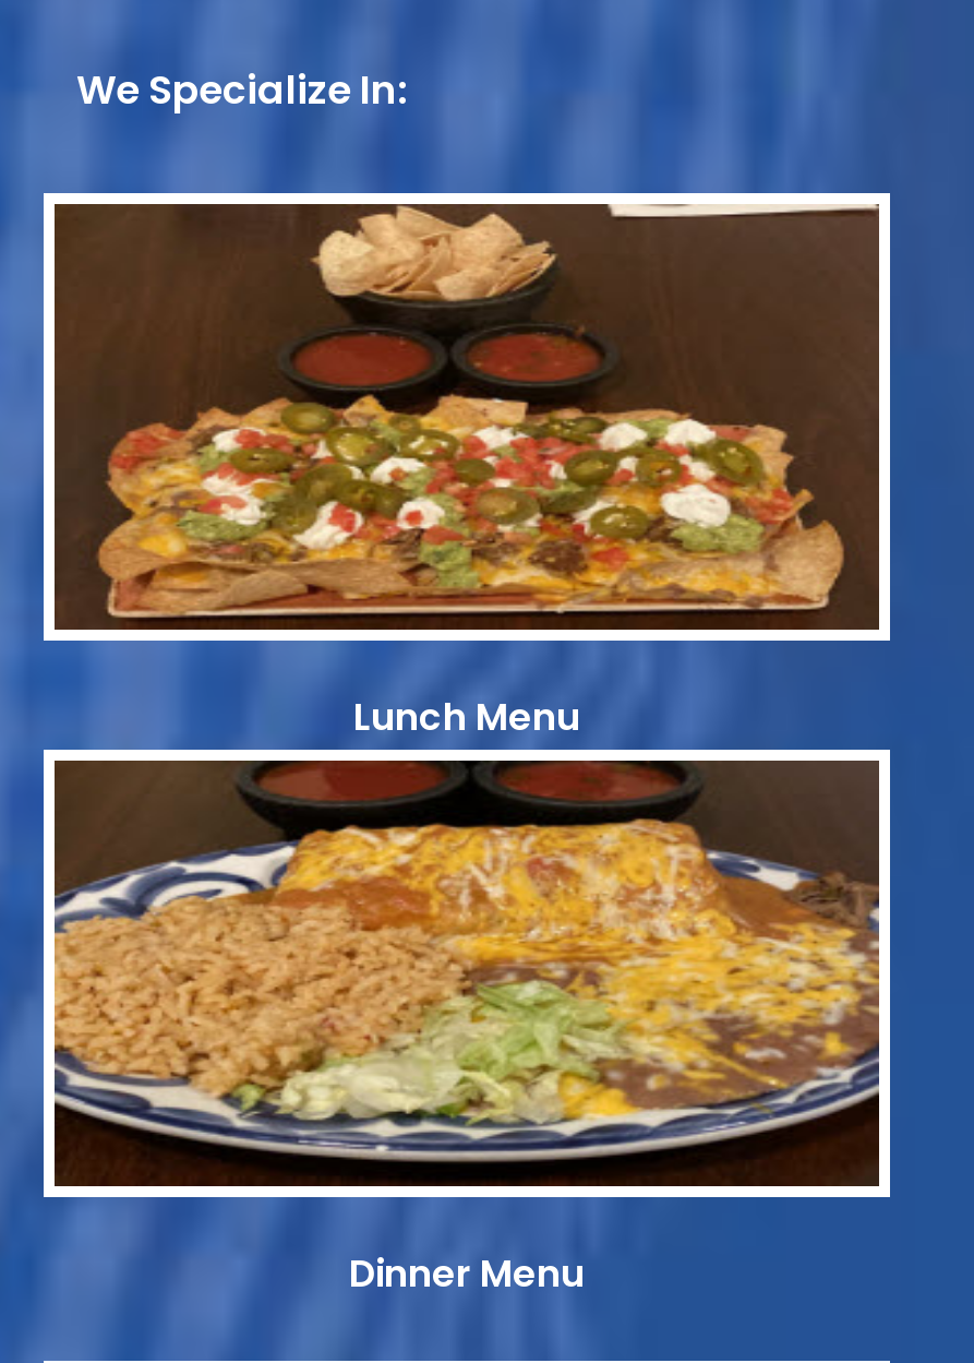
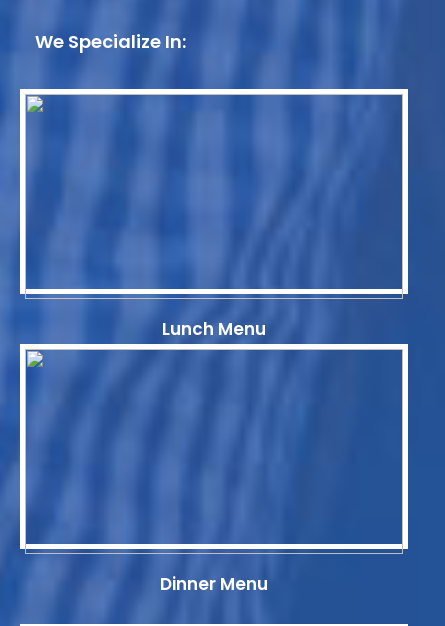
[48,192,886,650] [image] -> [23,88,405,300] [image]
[48,749,886,1207] [image] -> [22,343,406,555] [image]

